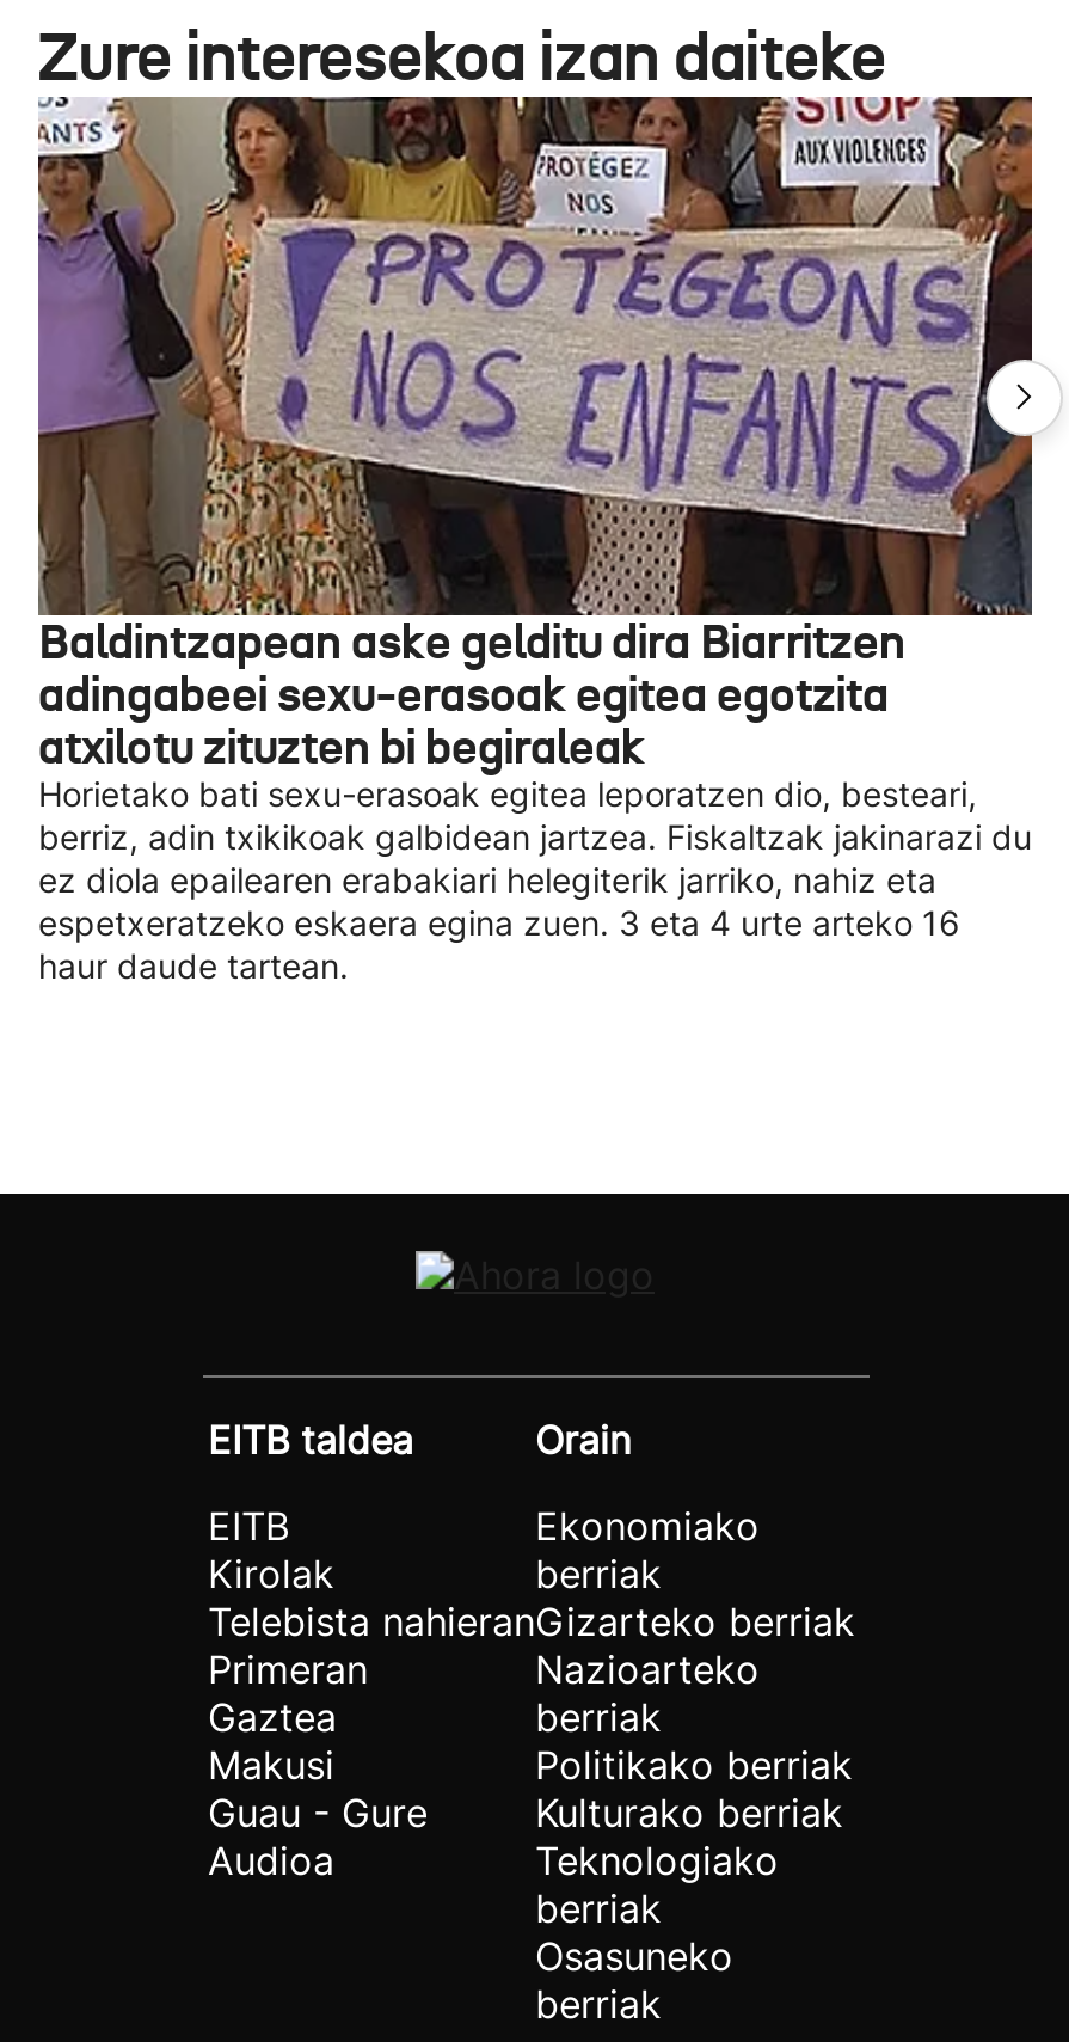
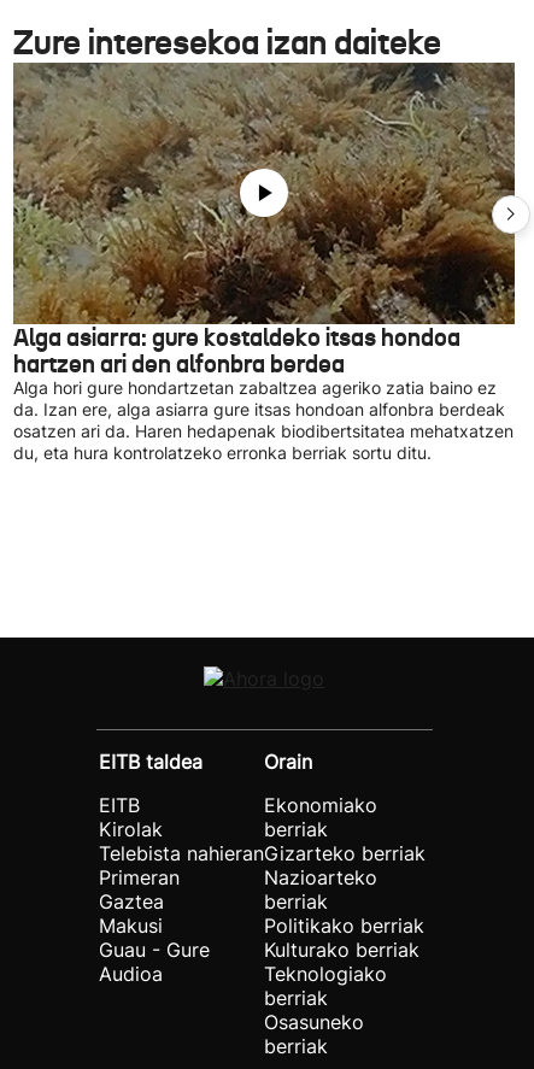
[38,94,1032,985] [image] | Baldintzapean aske gelditu dira Biarritzen | adingabeei sexu-erasoak egitea egotzita | atxilotu zituzten bi begiraleak | Horietako bati sexu-erasoak egitea leporatzen dio, besteari, | berriz, adin txikikoak galbidean jartzea. Fiskaltzak jakinarazi du | ez diola epailearen erabakiari helegiterik jarriko, nahiz eta | espetxeratzeko eskaera egina zuen. 3 eta 4 urte arteko 16 | haur daude tartean. -> [12,63,515,462] [image] | Alga asiarra: gure kostaldeko itsas hondoa | hartzen ari den alfonbra berdea | Alga hori gure hondartzetan zabaltzea ageriko zatia baino ez | da. Izan ere, alga asiarra gure itsas hondoan alfonbra berdeak | osatzen ari da. Haren hedapenak biodibertsitatea mehatxatzen | du, eta hura kontrolatzeko erronka berriak sortu ditu.

